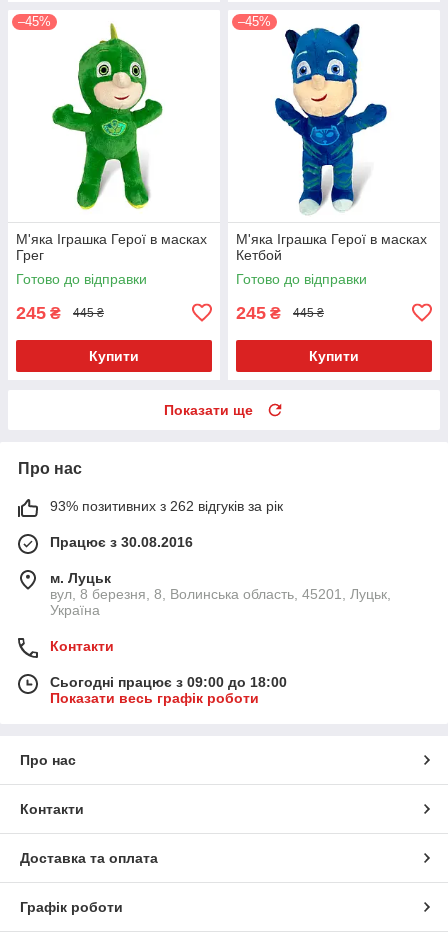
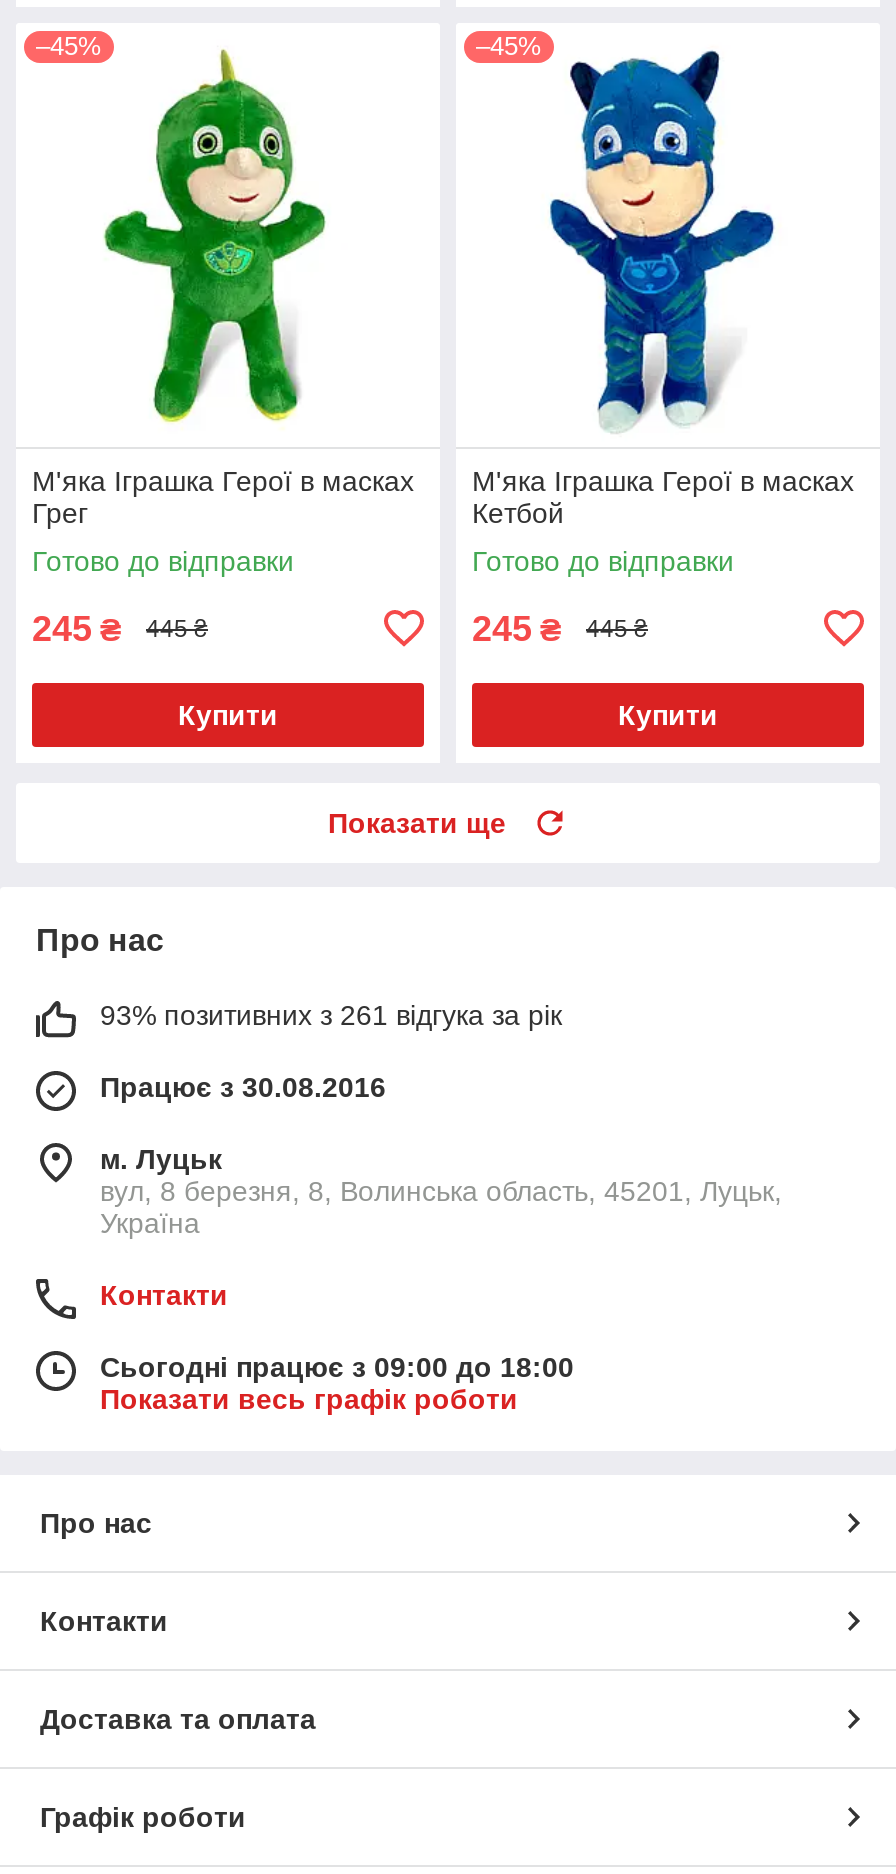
[50,498,283,514] 93% позитивних з 262 відгуків за рік -> [100,999,562,1031] 93% позитивних з 261 відгука за рік

